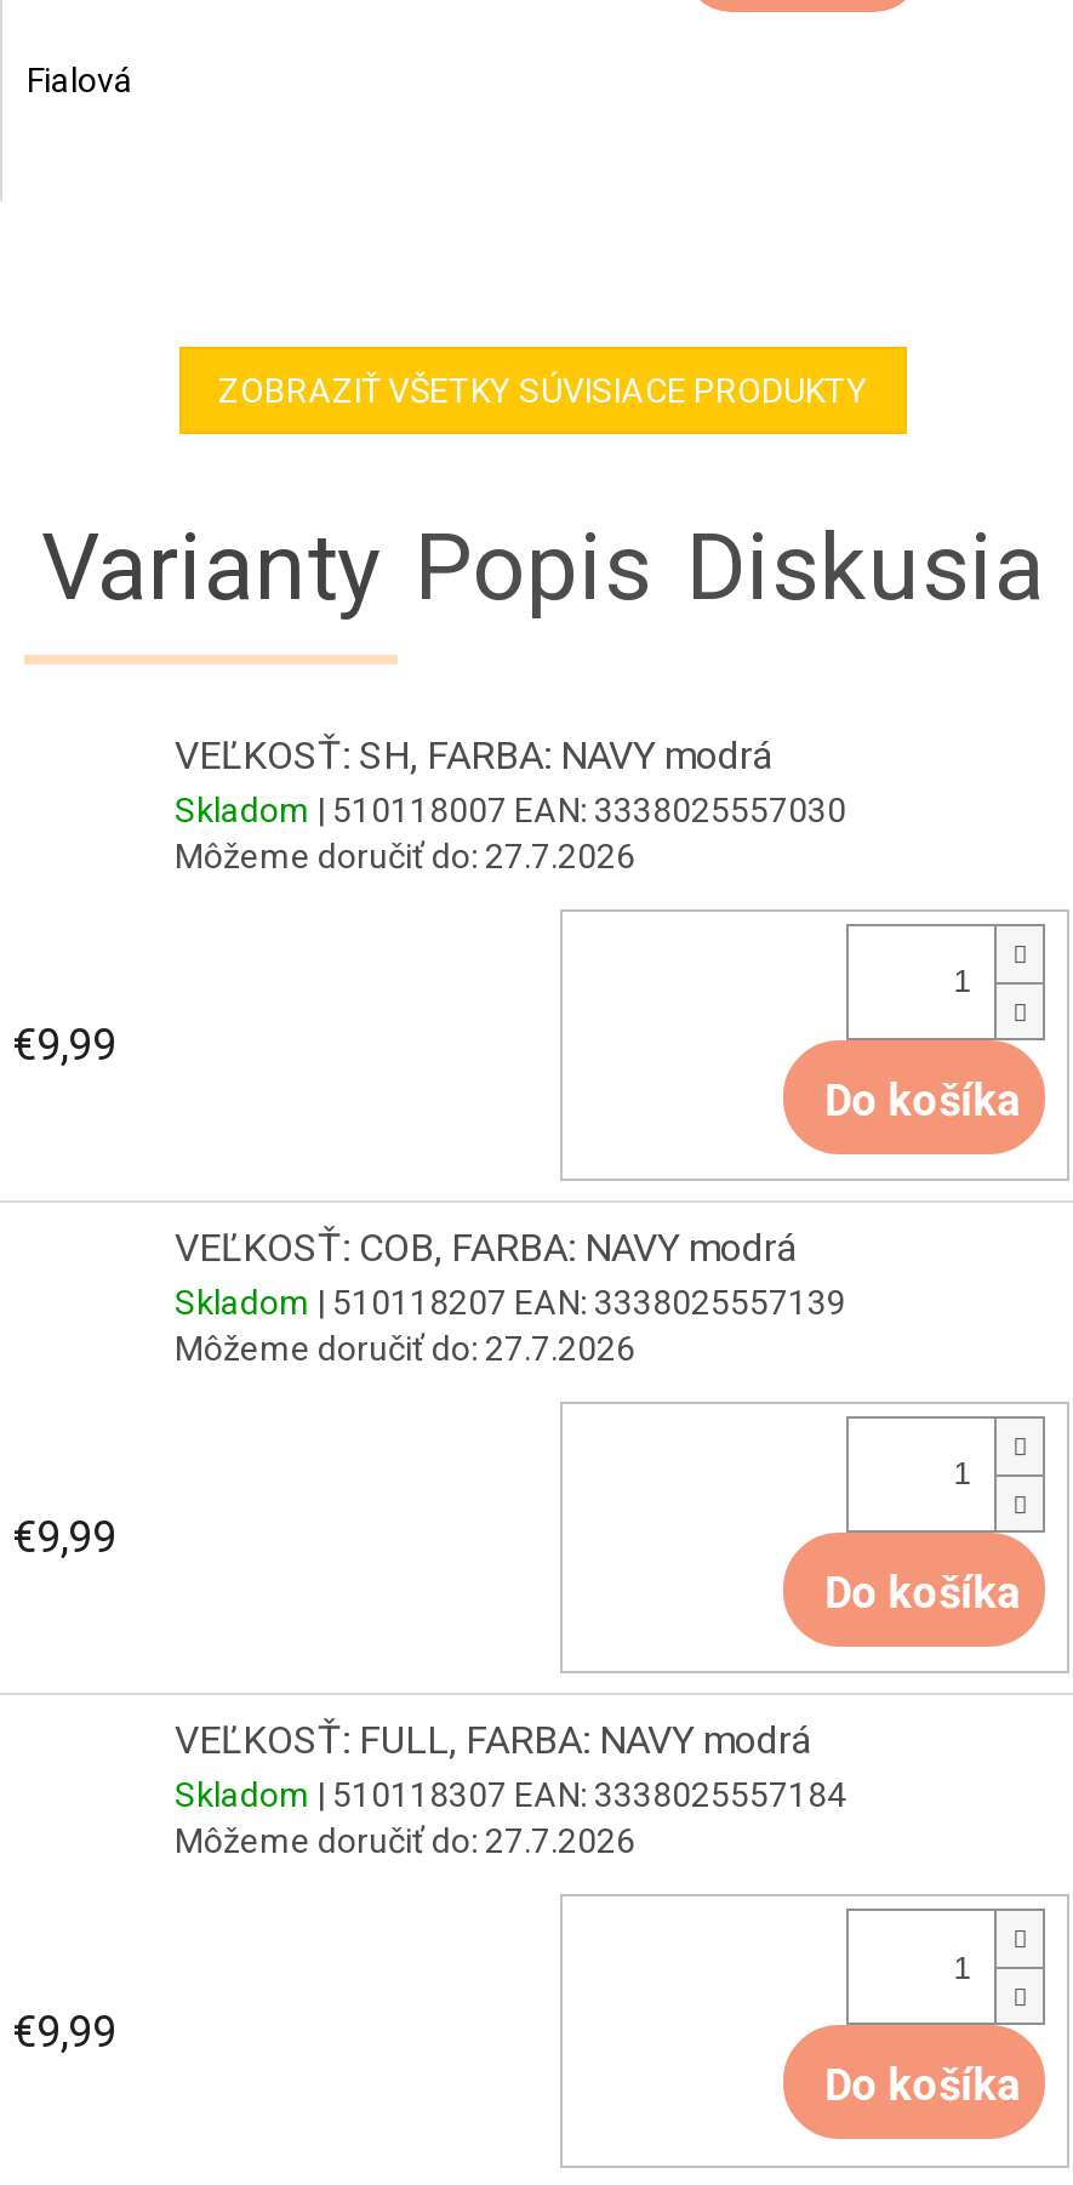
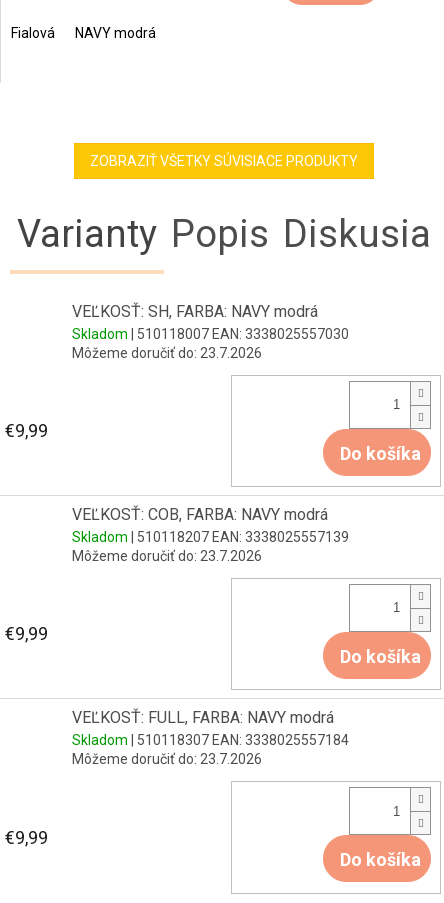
none -> [75,25,156,41] NAVY modrá
[175,836,635,875] Môžeme doručiť do: 27.7.2026 -> [72,345,262,361] Môžeme doručiť do: 23.7.2026
[175,1329,635,1368] Môžeme doručiť do: 27.7.2026 -> [72,548,262,564] Môžeme doručiť do: 23.7.2026
[175,1822,635,1861] Môžeme doručiť do: 27.7.2026 -> [72,751,262,767] Môžeme doručiť do: 23.7.2026

